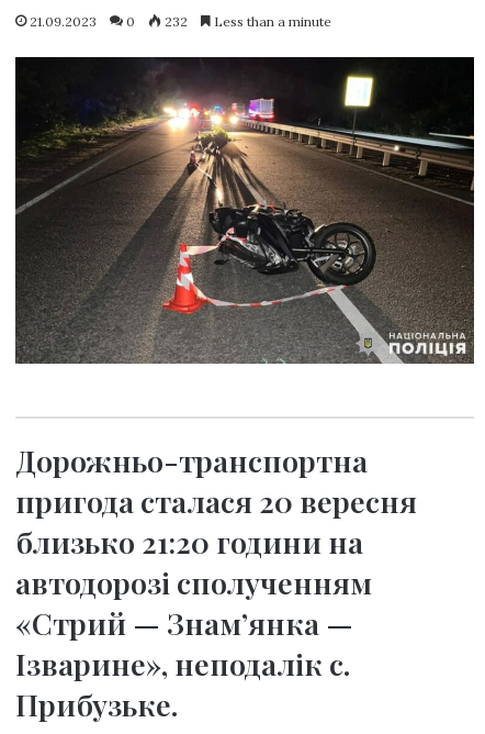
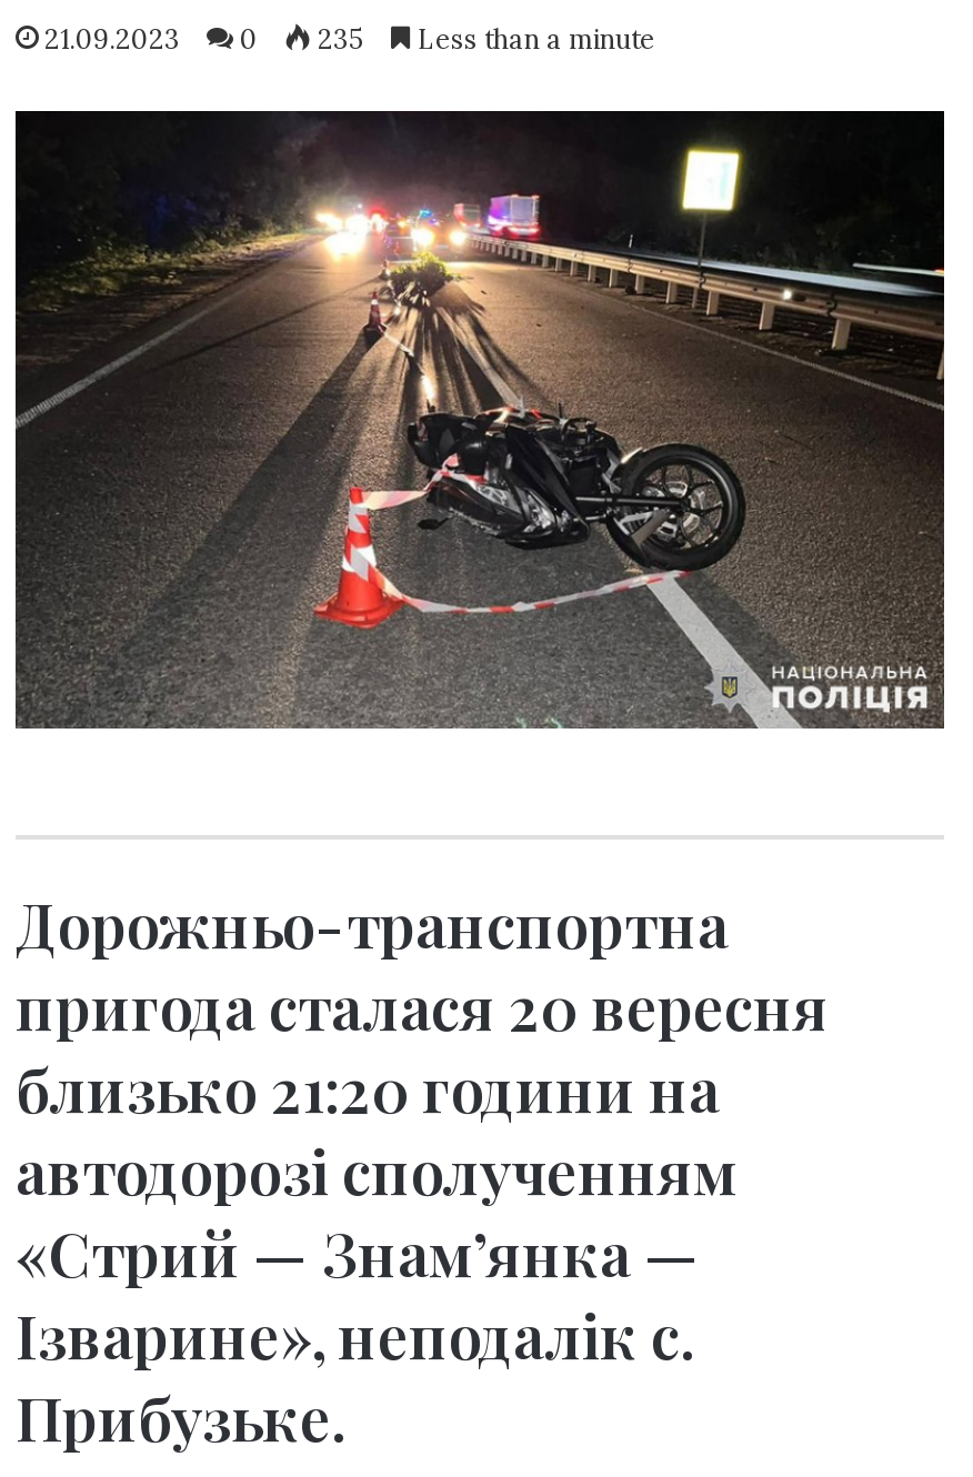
[30,13,331,30] 21.09.2023 0 232 Less than a minute -> [44,22,655,56] 21.09.2023 0 235 Less than a minute

